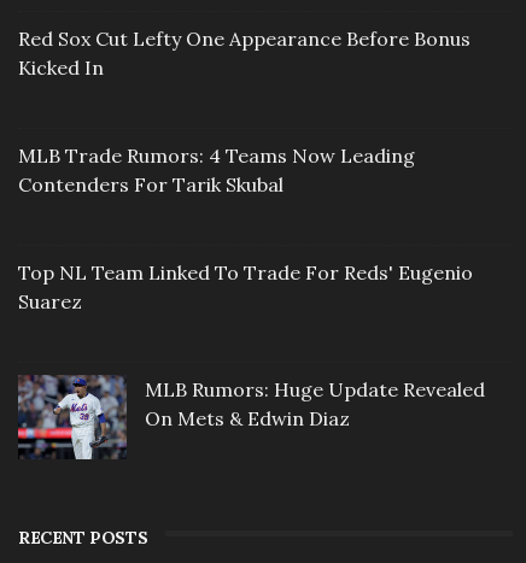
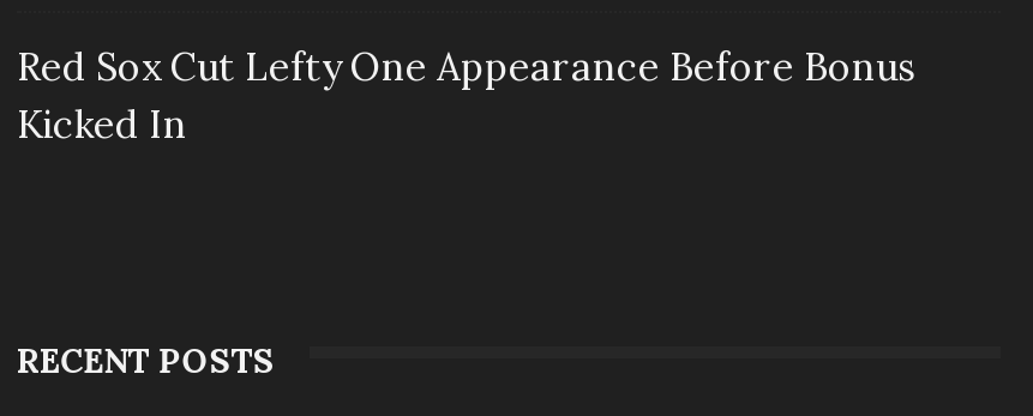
[18,143,415,196] MLB Trade Rumors: 4 Teams Now Leading | Contenders For Tarik Skubal -> none
[18,260,473,313] Top NL Team Linked To Trade For Reds' Eugenio | Suarez -> none
[17,374,485,461] [image] | MLB Rumors: Huge Update Revealed | On Mets & Edwin Diaz -> none

